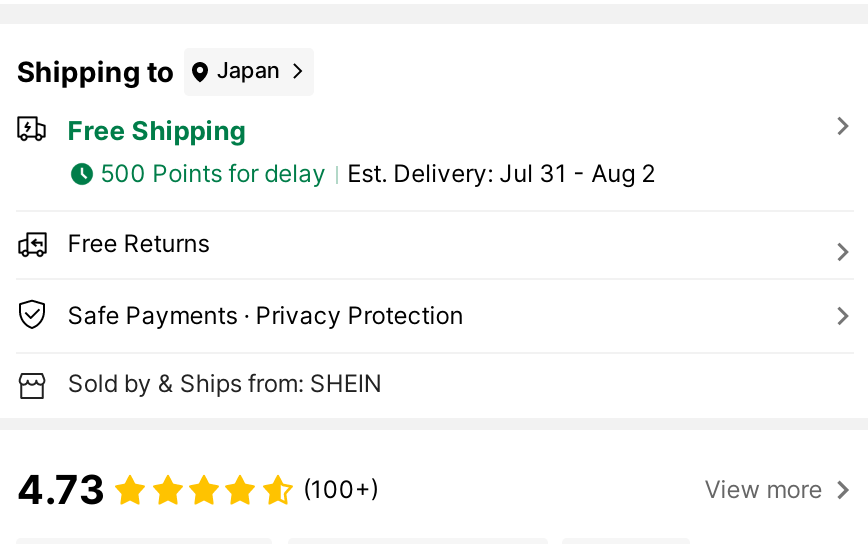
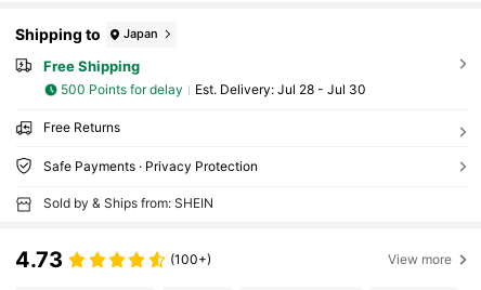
[347,159,655,189] Est. Delivery: Jul 31 - Aug 2 -> [195,81,366,98] Est. Delivery: Jul 28 - Jul 30

